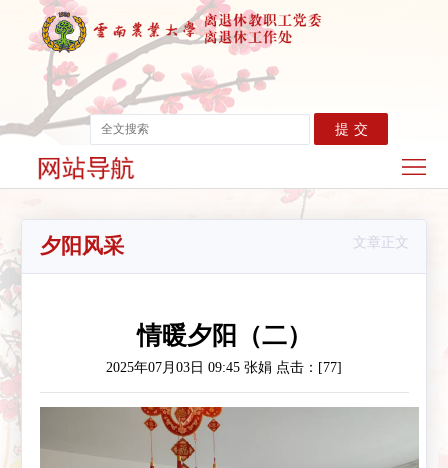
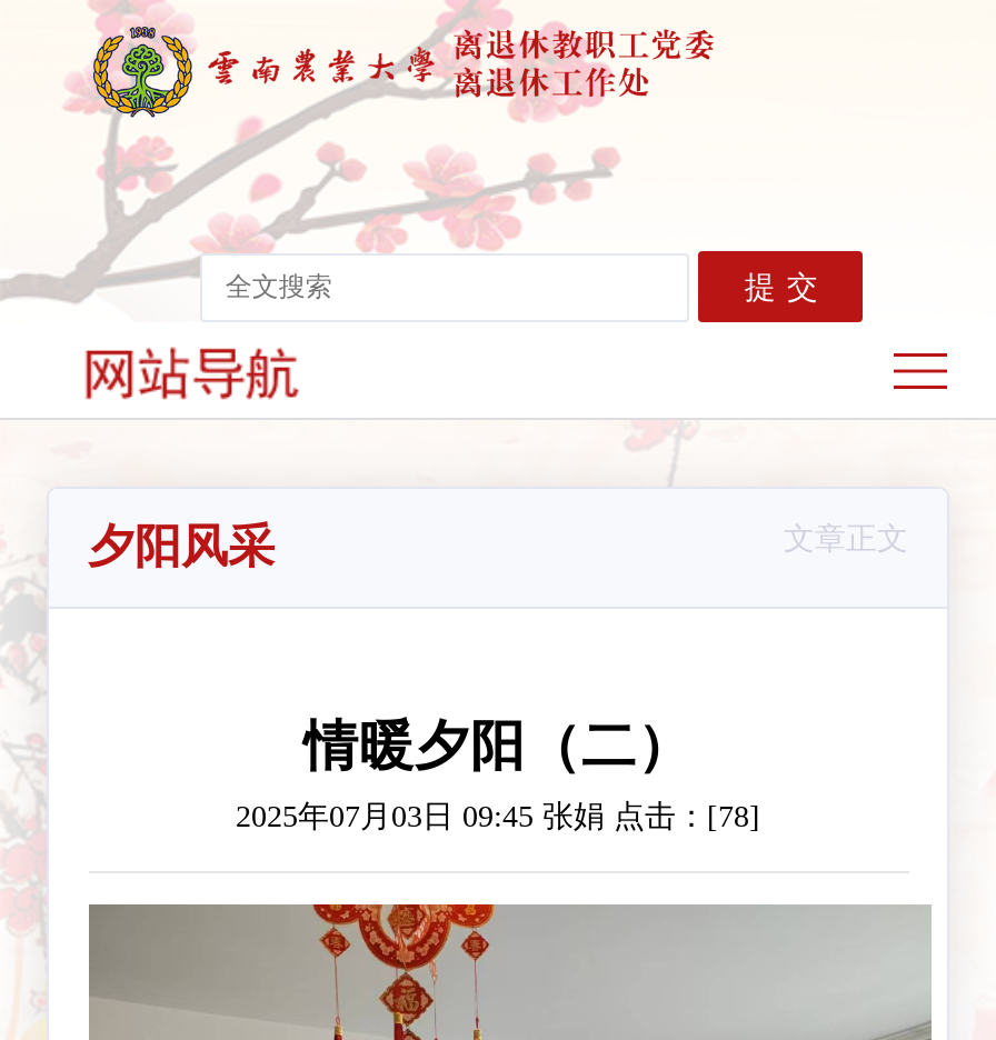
[106,360,342,375] 2025年07月03日 09:45 张娟 点击：[77] -> [236,800,760,834] 2025年07月03日 09:45 张娟 点击：[78]

